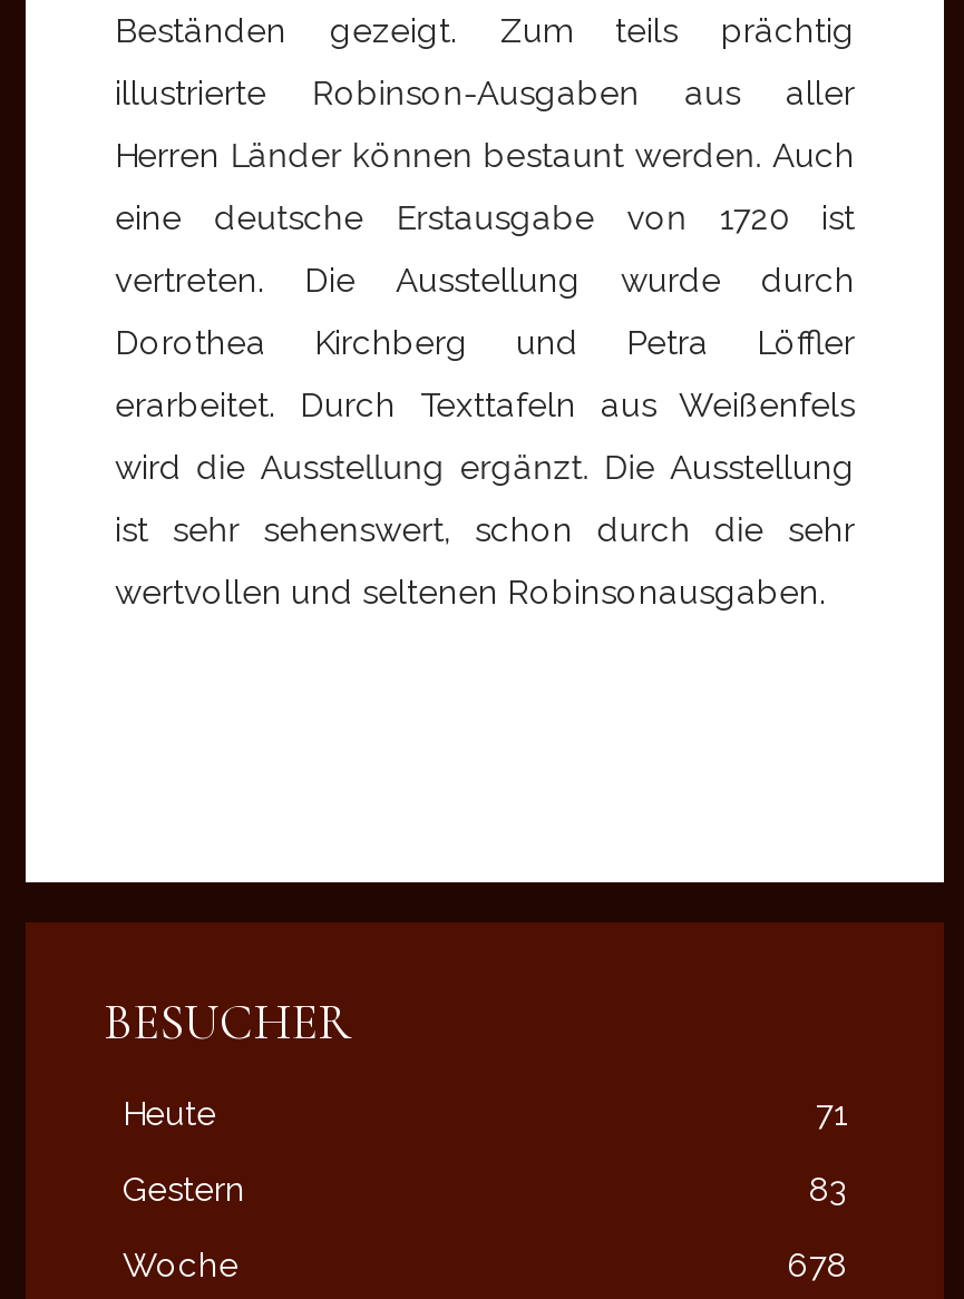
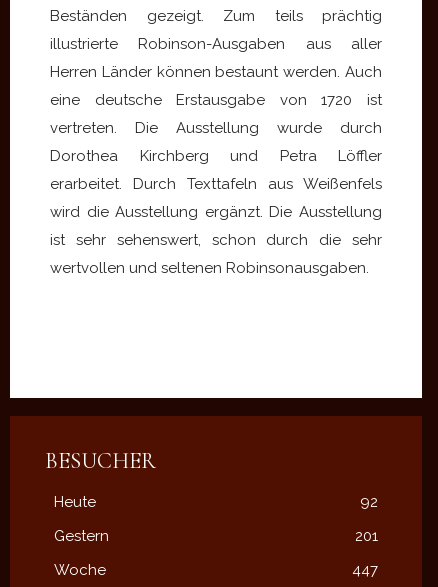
[816,1093,847,1133] 71 -> [360,493,378,511] 92
[809,1169,847,1209] 83 -> [355,527,378,545] 201
[787,1245,847,1285] 678 -> [352,561,378,579] 447

